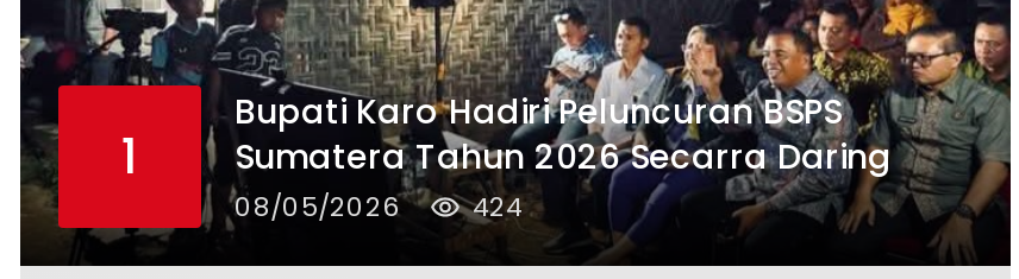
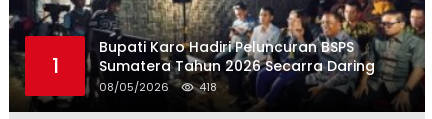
[235,188,523,226] 08/05/2026 424 -> [99,79,217,95] 08/05/2026 418

